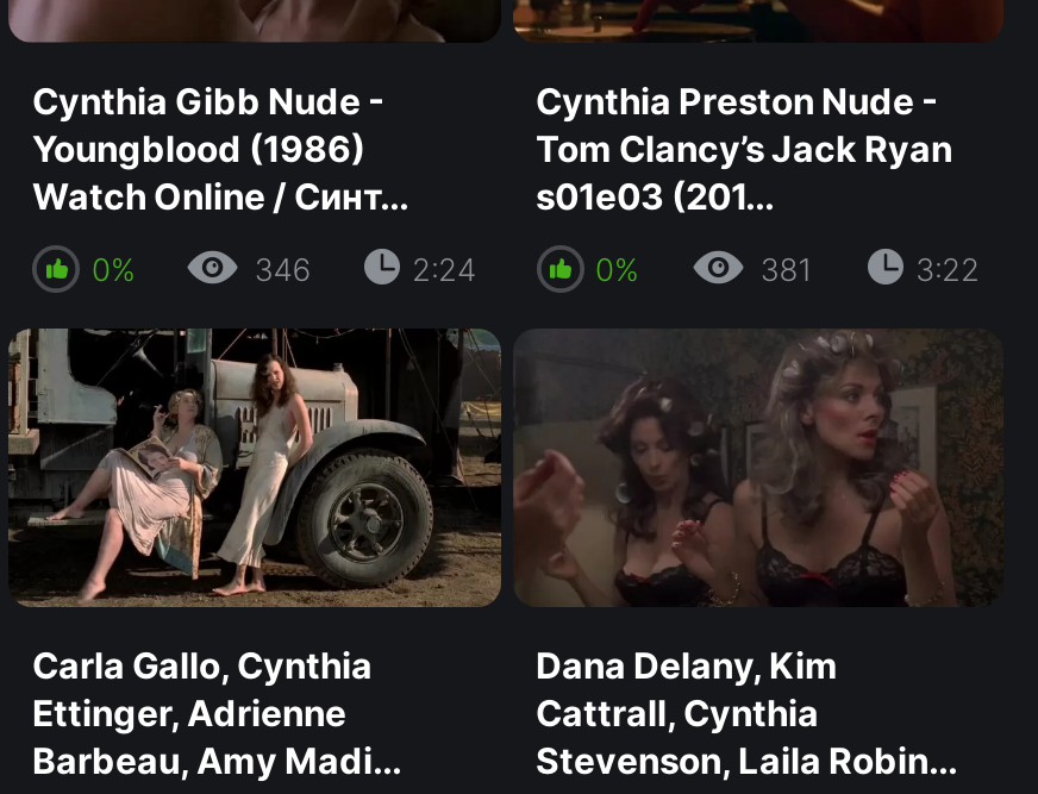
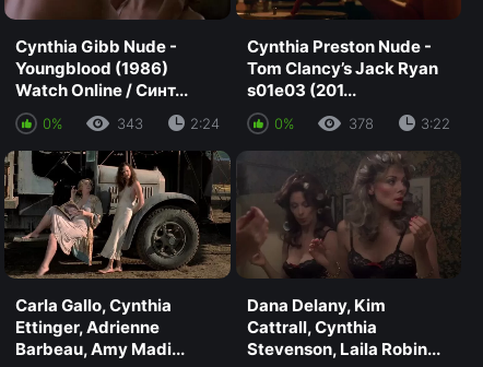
[254,251,311,289] 346 -> [117,115,143,132] 343
[760,251,813,289] 381 -> [349,115,374,132] 378

